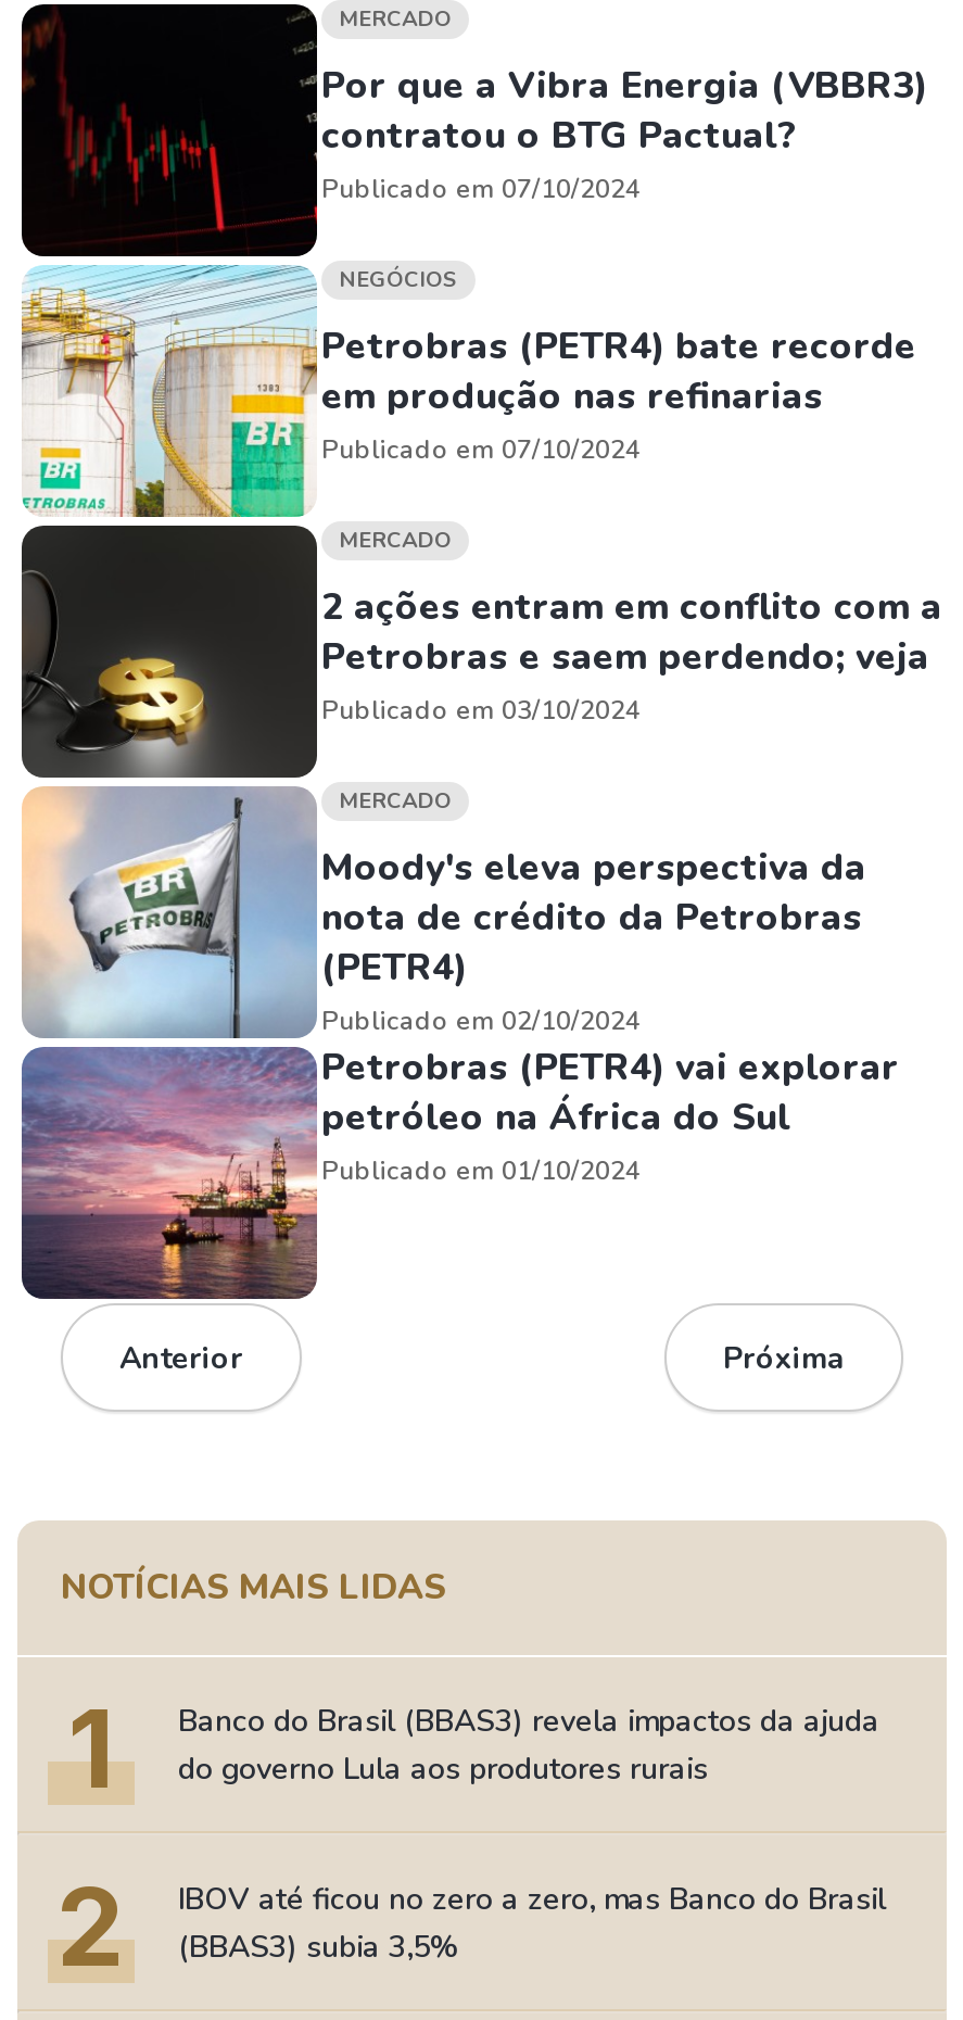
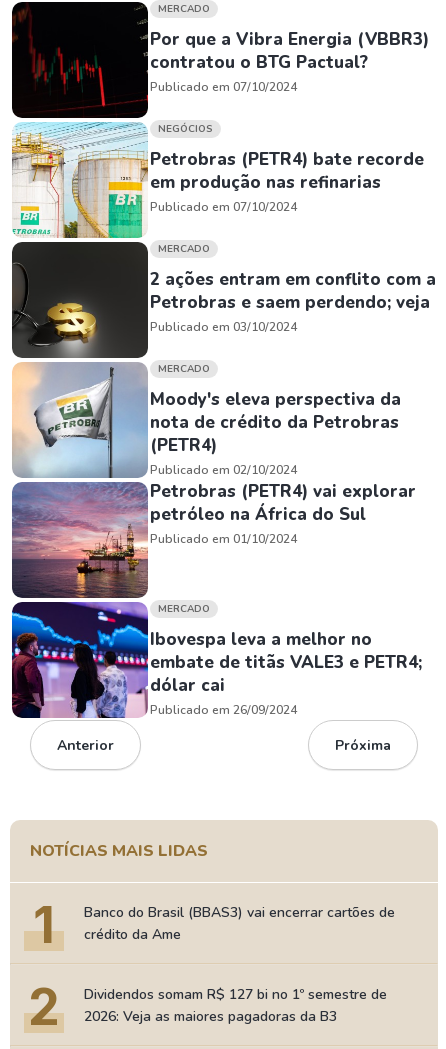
none -> [12,601,422,718] [image] | MERCADO | Ibovespa leva a melhor no | embate de titãs VALE3 e PETR4; | dólar cai | Publicado em 26/09/2024
[178,1701,879,1790] Banco do Brasil (BBAS3) revela impactos da ajuda | do governo Lula aos produtores rurais -> [84,903,395,944] Banco do Brasil (BBAS3) vai encerrar cartões de | crédito da Ame
[178,1879,886,1968] IBOV até ficou no zero a zero, mas Banco do Brasil | (BBAS3) subia 3,5% -> [84,985,387,1026] Dividendos somam R$ 127 bi no 1º semestre de | 2026: Veja as maiores pagadoras da B3

